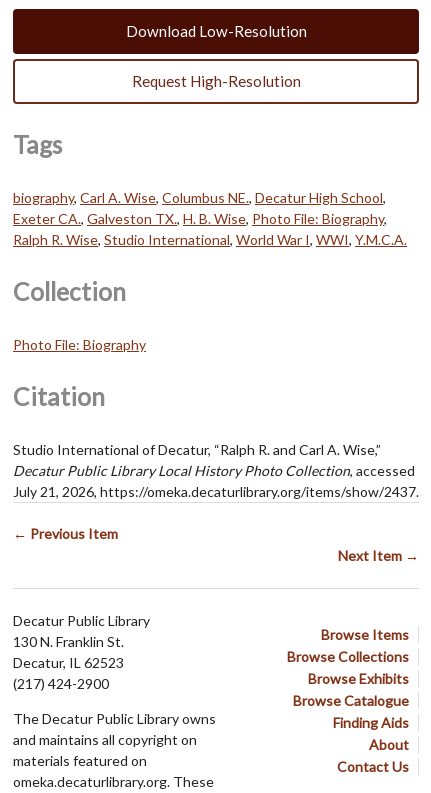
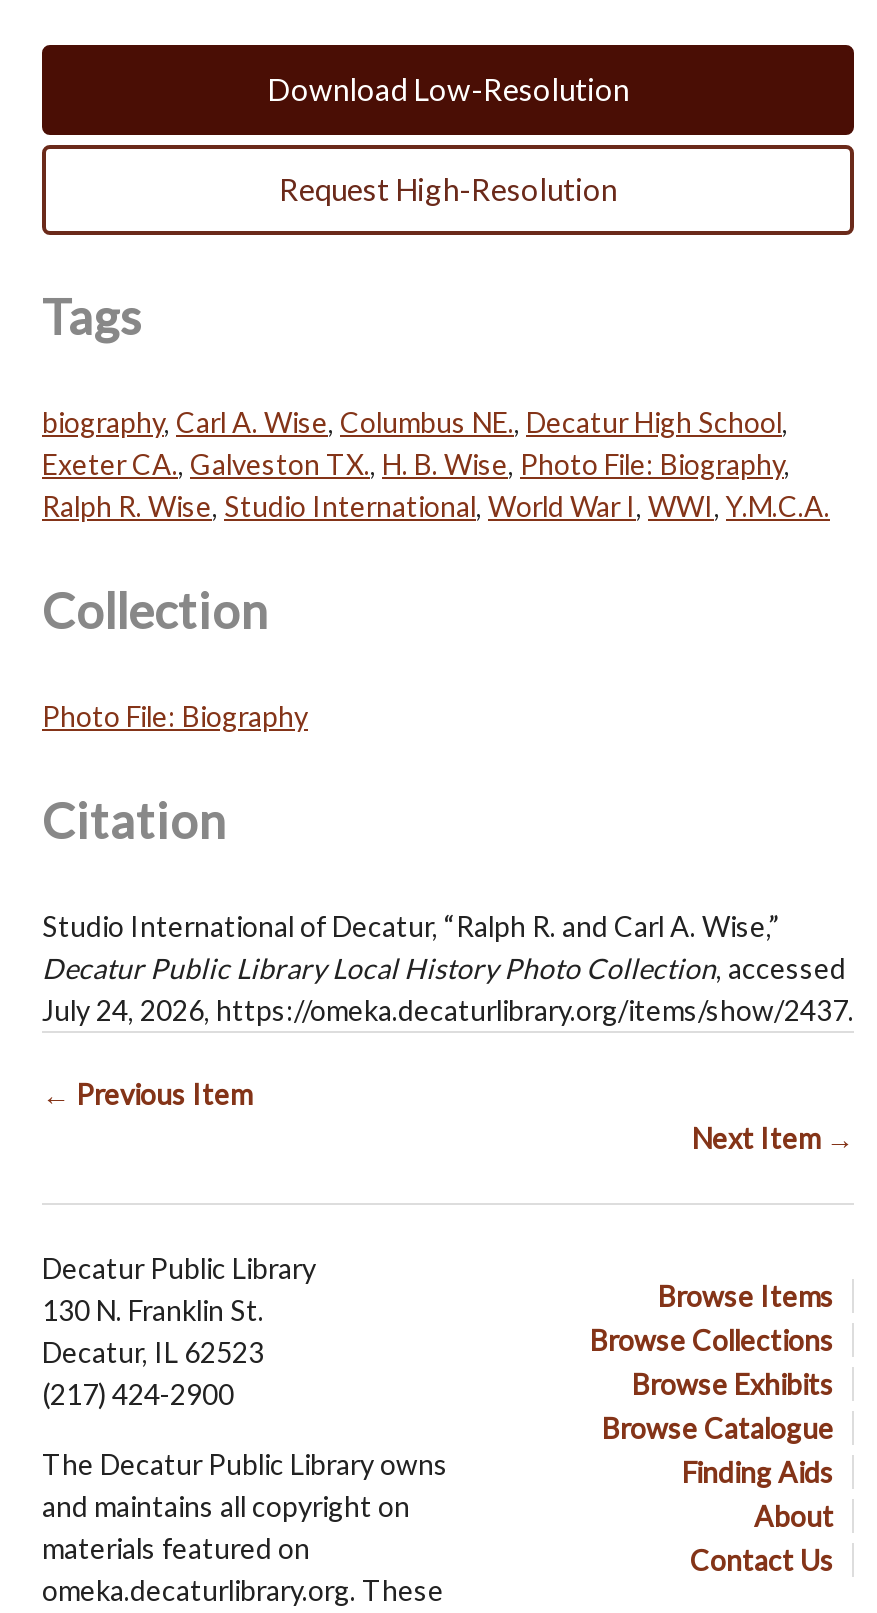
[13,483,419,500] July 21, 2026, https://omeka.decaturlibrary.org/items/show/2437. -> [42,993,854,1027] July 24, 2026, https://omeka.decaturlibrary.org/items/show/2437.

